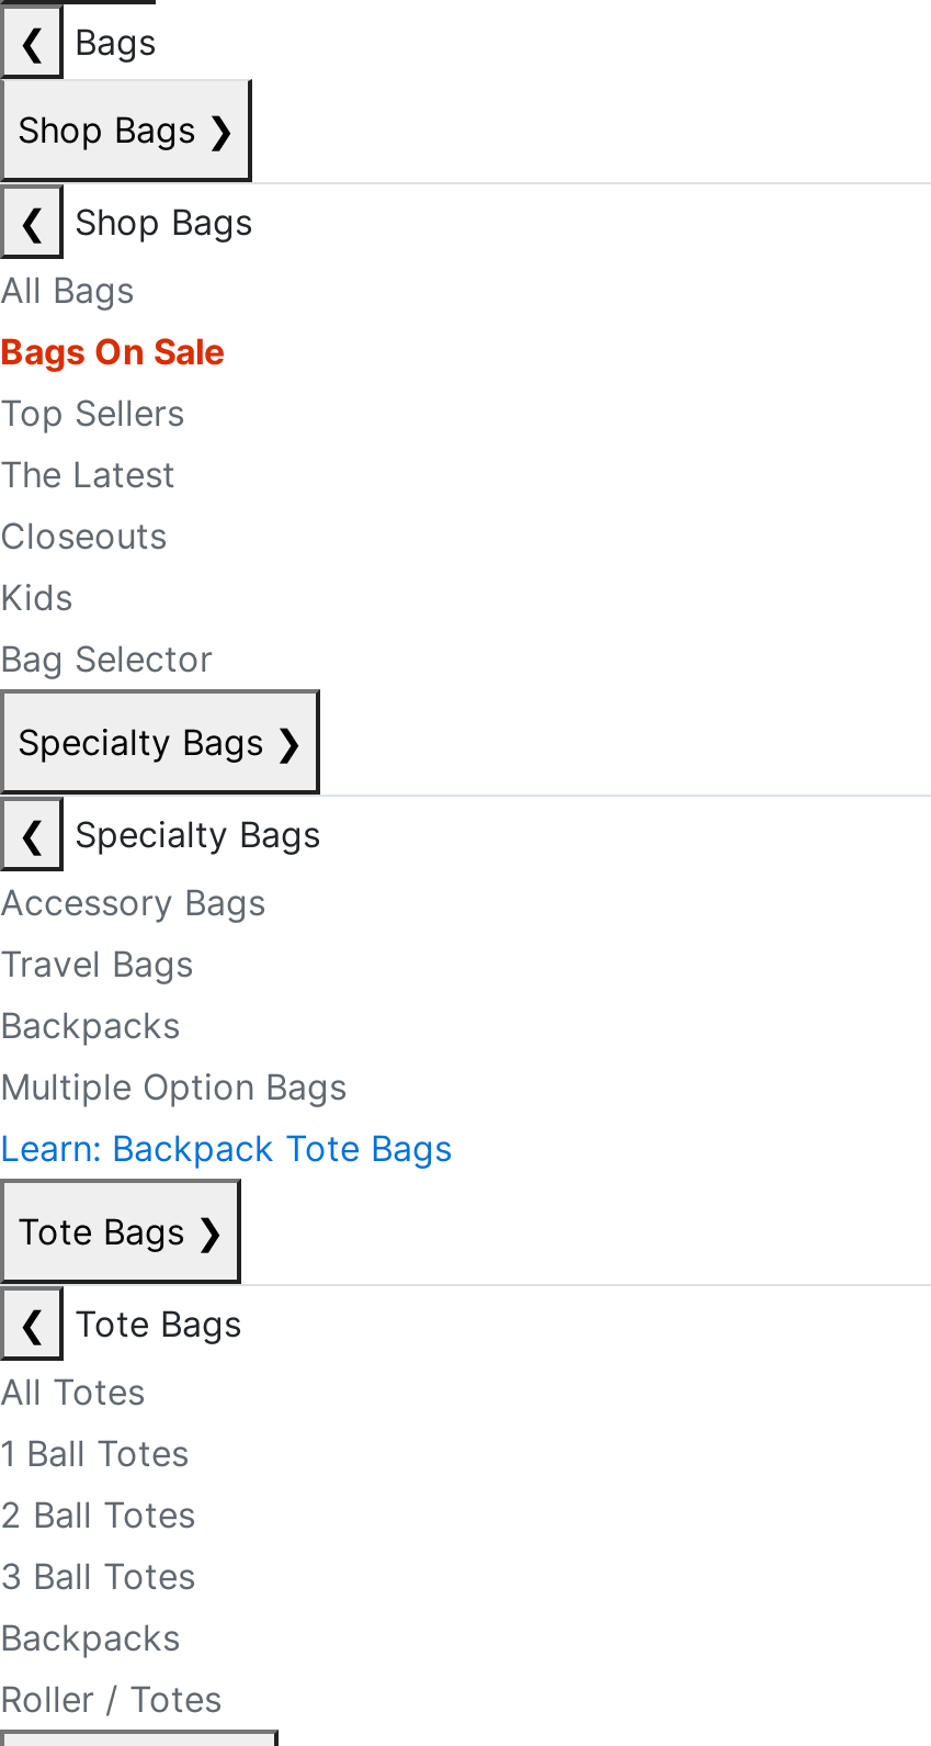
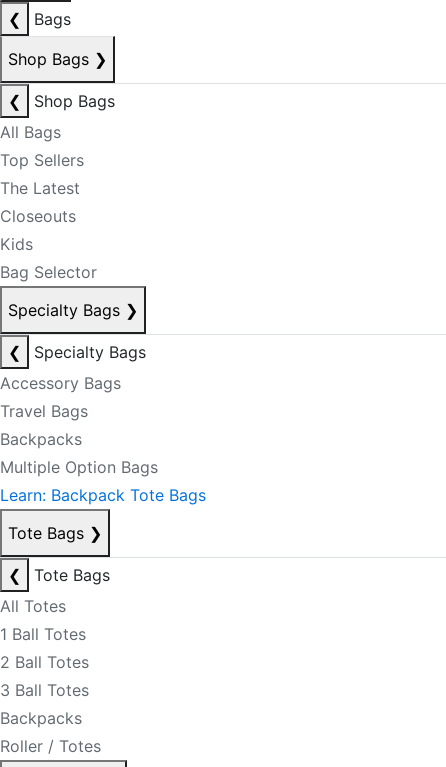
[0,329,226,373] Bags On Sale -> none

